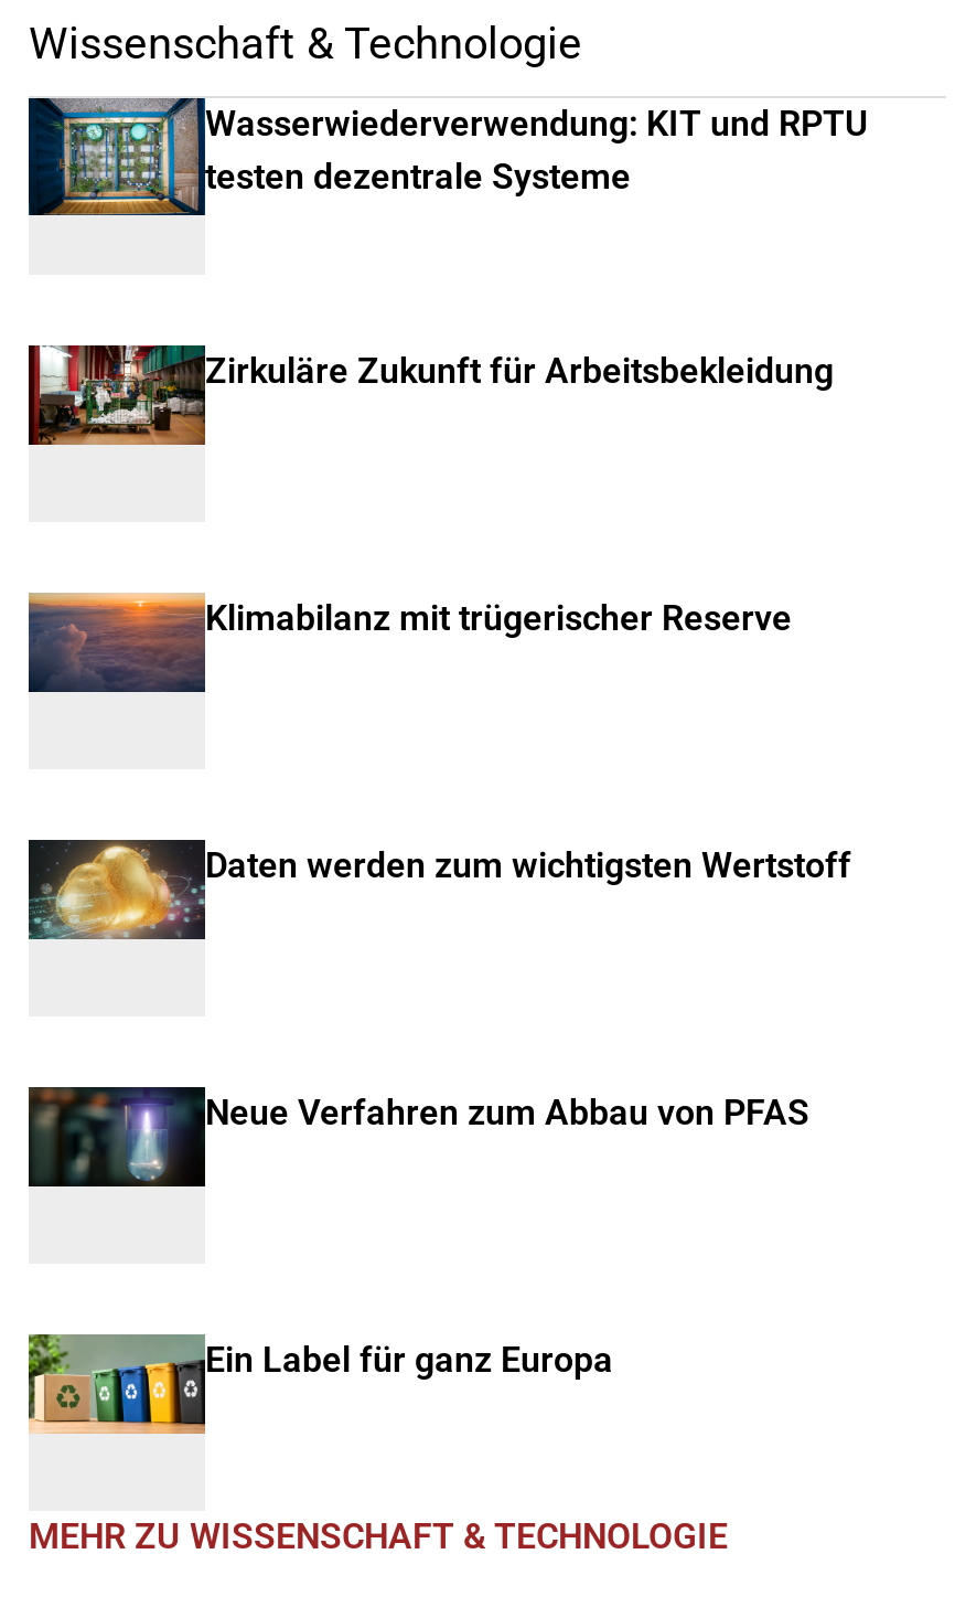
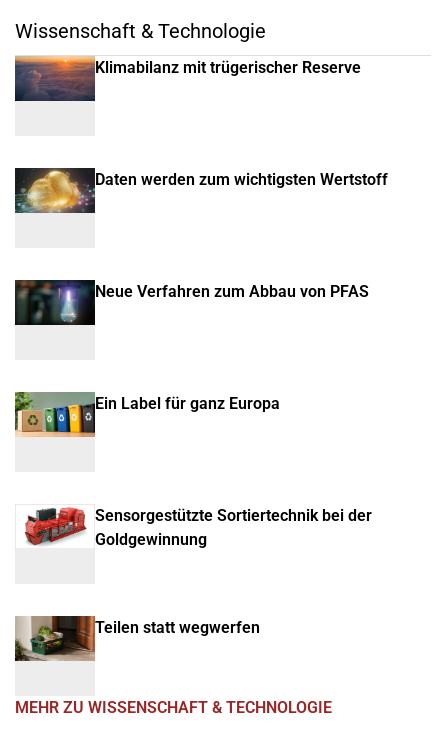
[26,96,869,217] [image] | Wasserwiederverwendung: KIT und RPTU | testen dezentrale Systeme -> none
[29,343,834,447] [image] | Zirkuläre Zukunft für Arbeitsbekleidung -> none
moved [26,593,851,1381] -> [14,56,388,413]: [image] | Klimabilanz mit trügerischer Reserve | Daten werden zum wichtigsten Wertstoff | Neue Verfahren zum Abbau von PFAS | Ein Label für ganz Europa
moved [24,1332,203,1436] -> [13,391,94,438]: [image]
none -> [14,615,260,662] [image] | Teilen statt wegwerfen
none -> [24,506,372,549] [image] | Sensorgestützte Sortiertechnik bei der | Goldgewinnung

